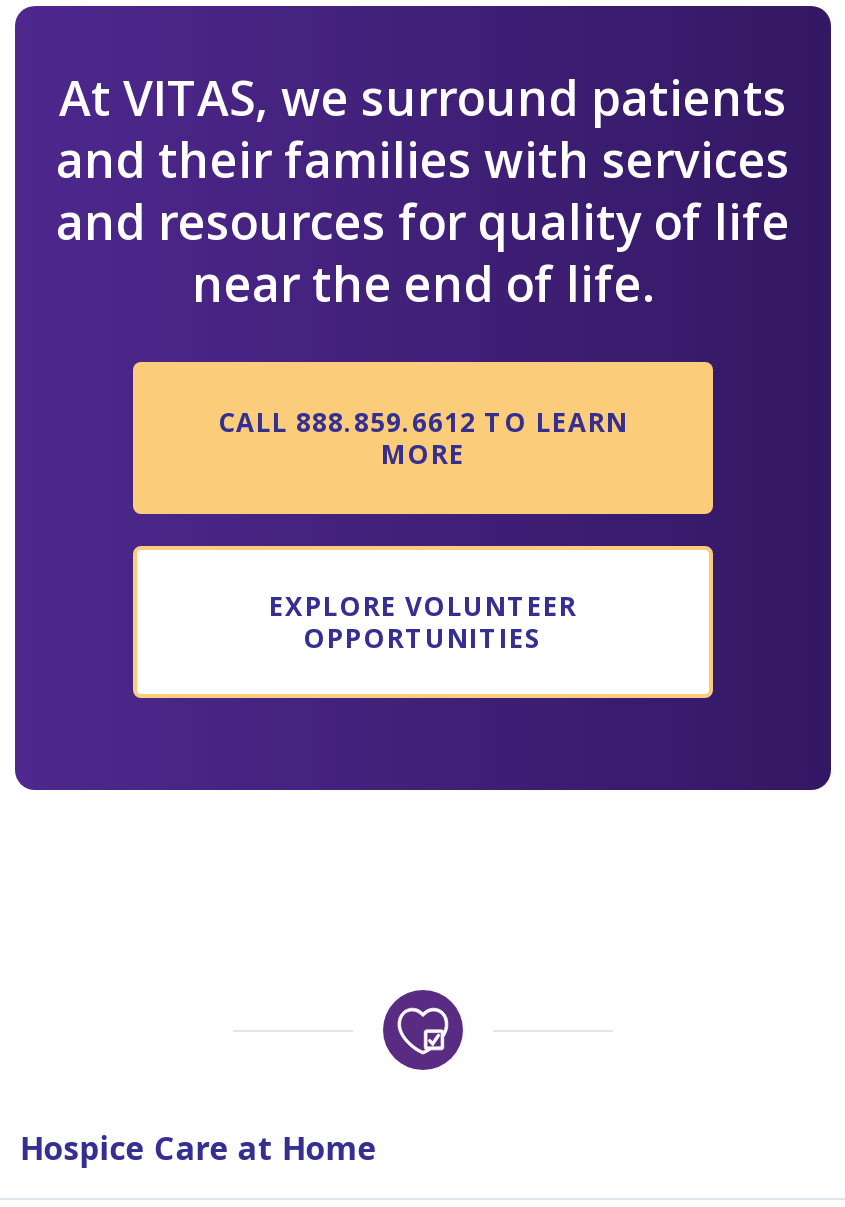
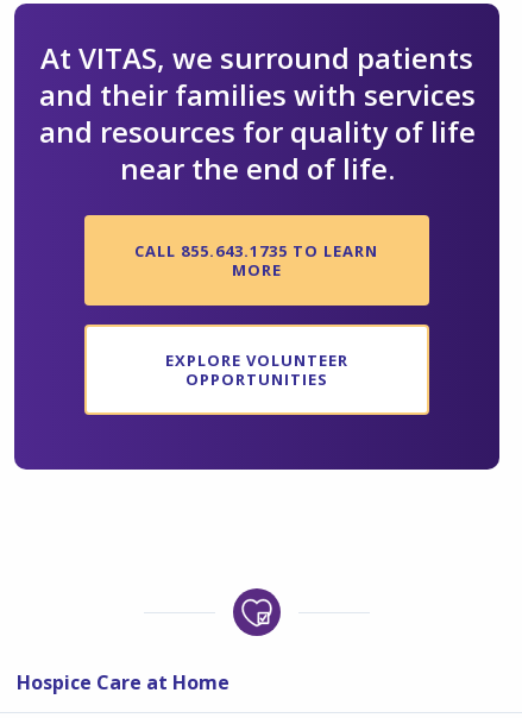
[218,405,628,441] CALL 888.859.6612 TO LEARN -> [135,240,379,262] CALL 855.643.1735 TO LEARN

